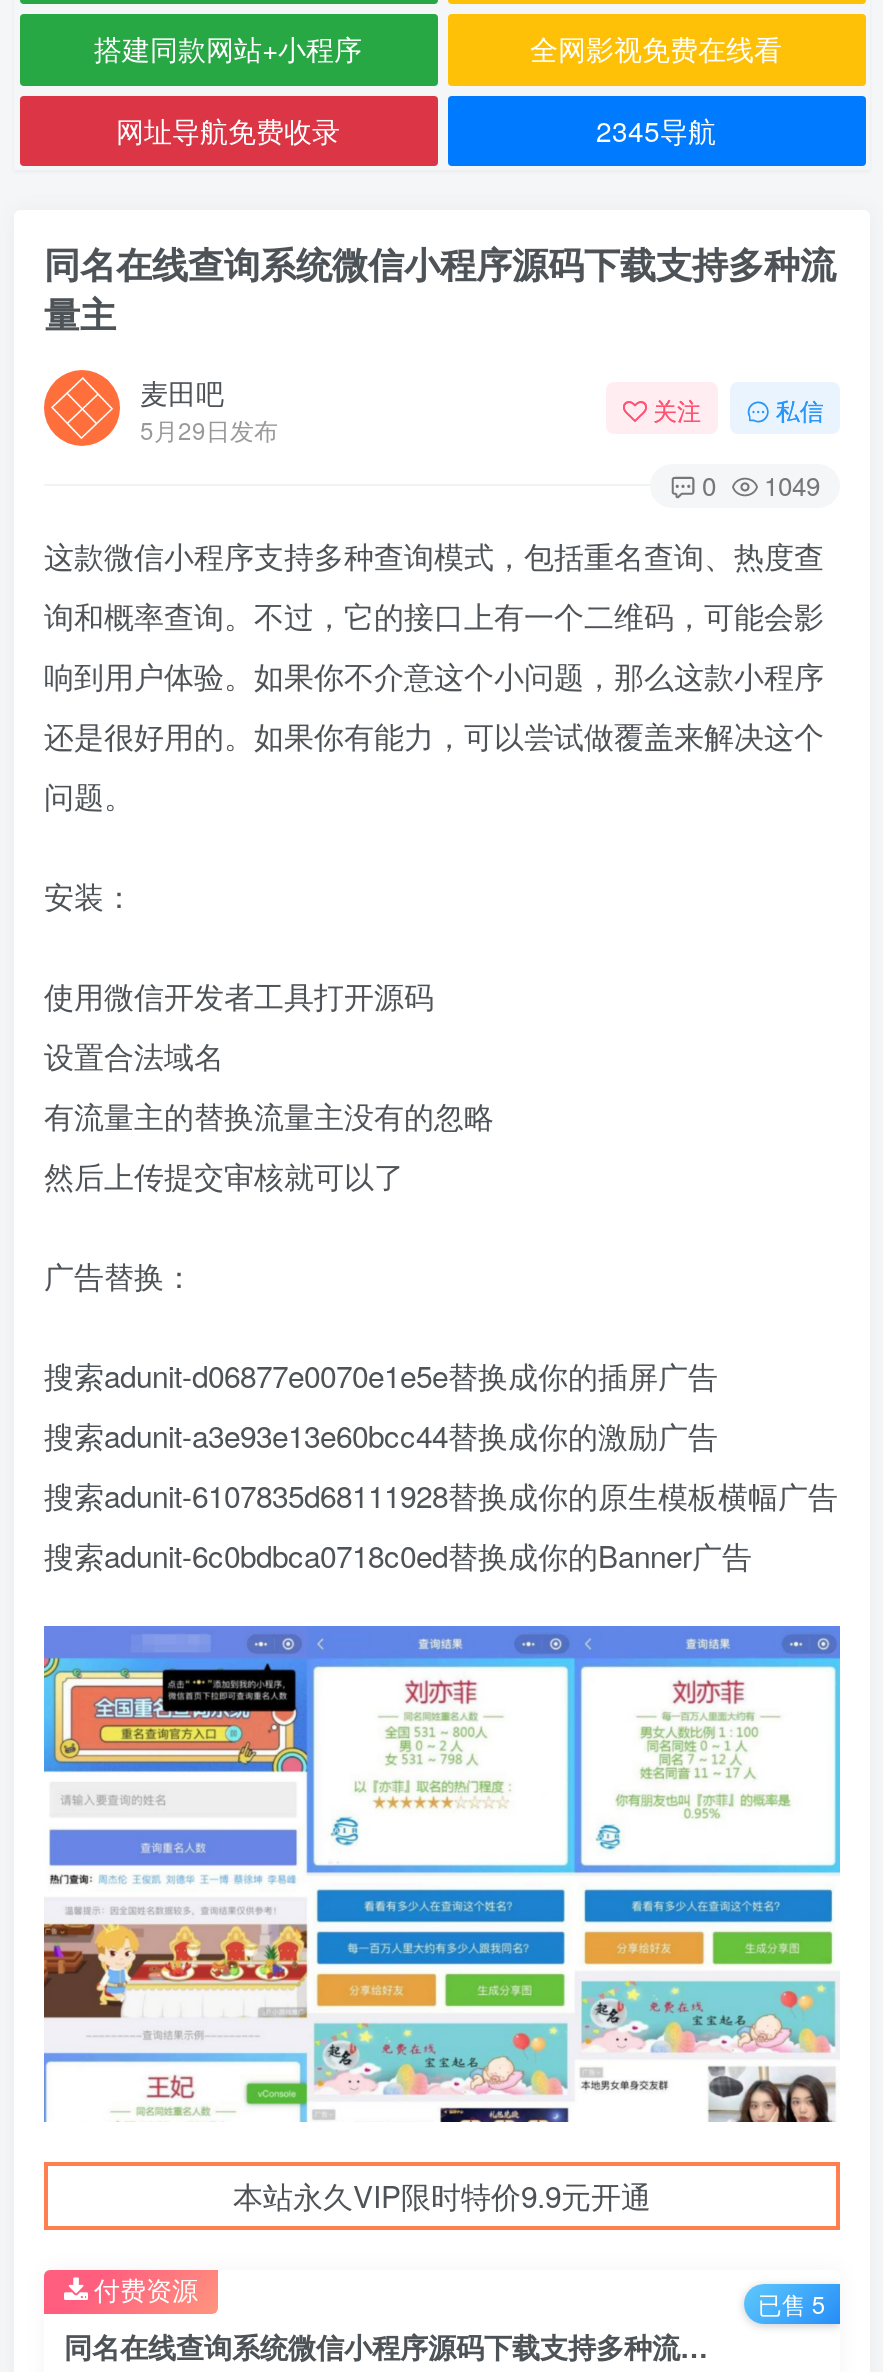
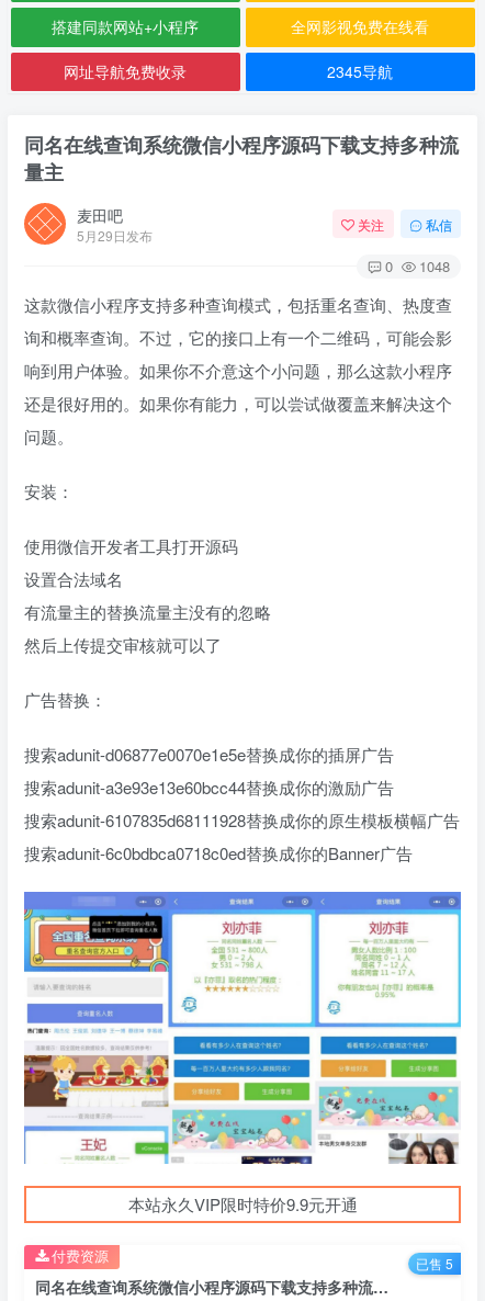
[702,467,820,505] 0 1049 -> [385,256,450,277] 0 1048

